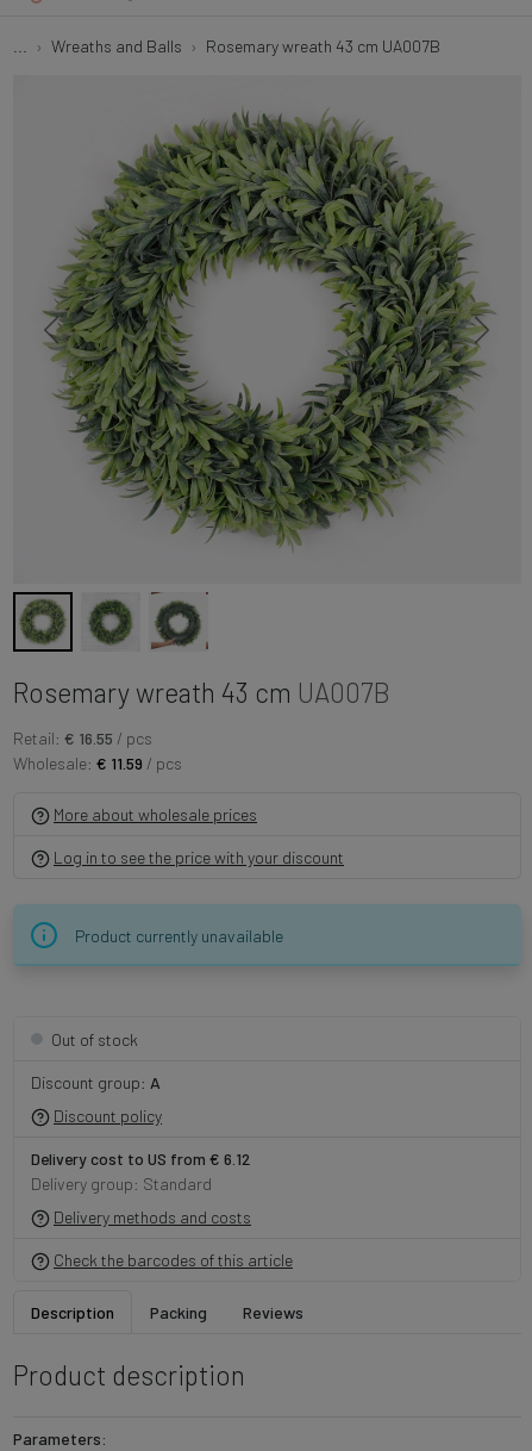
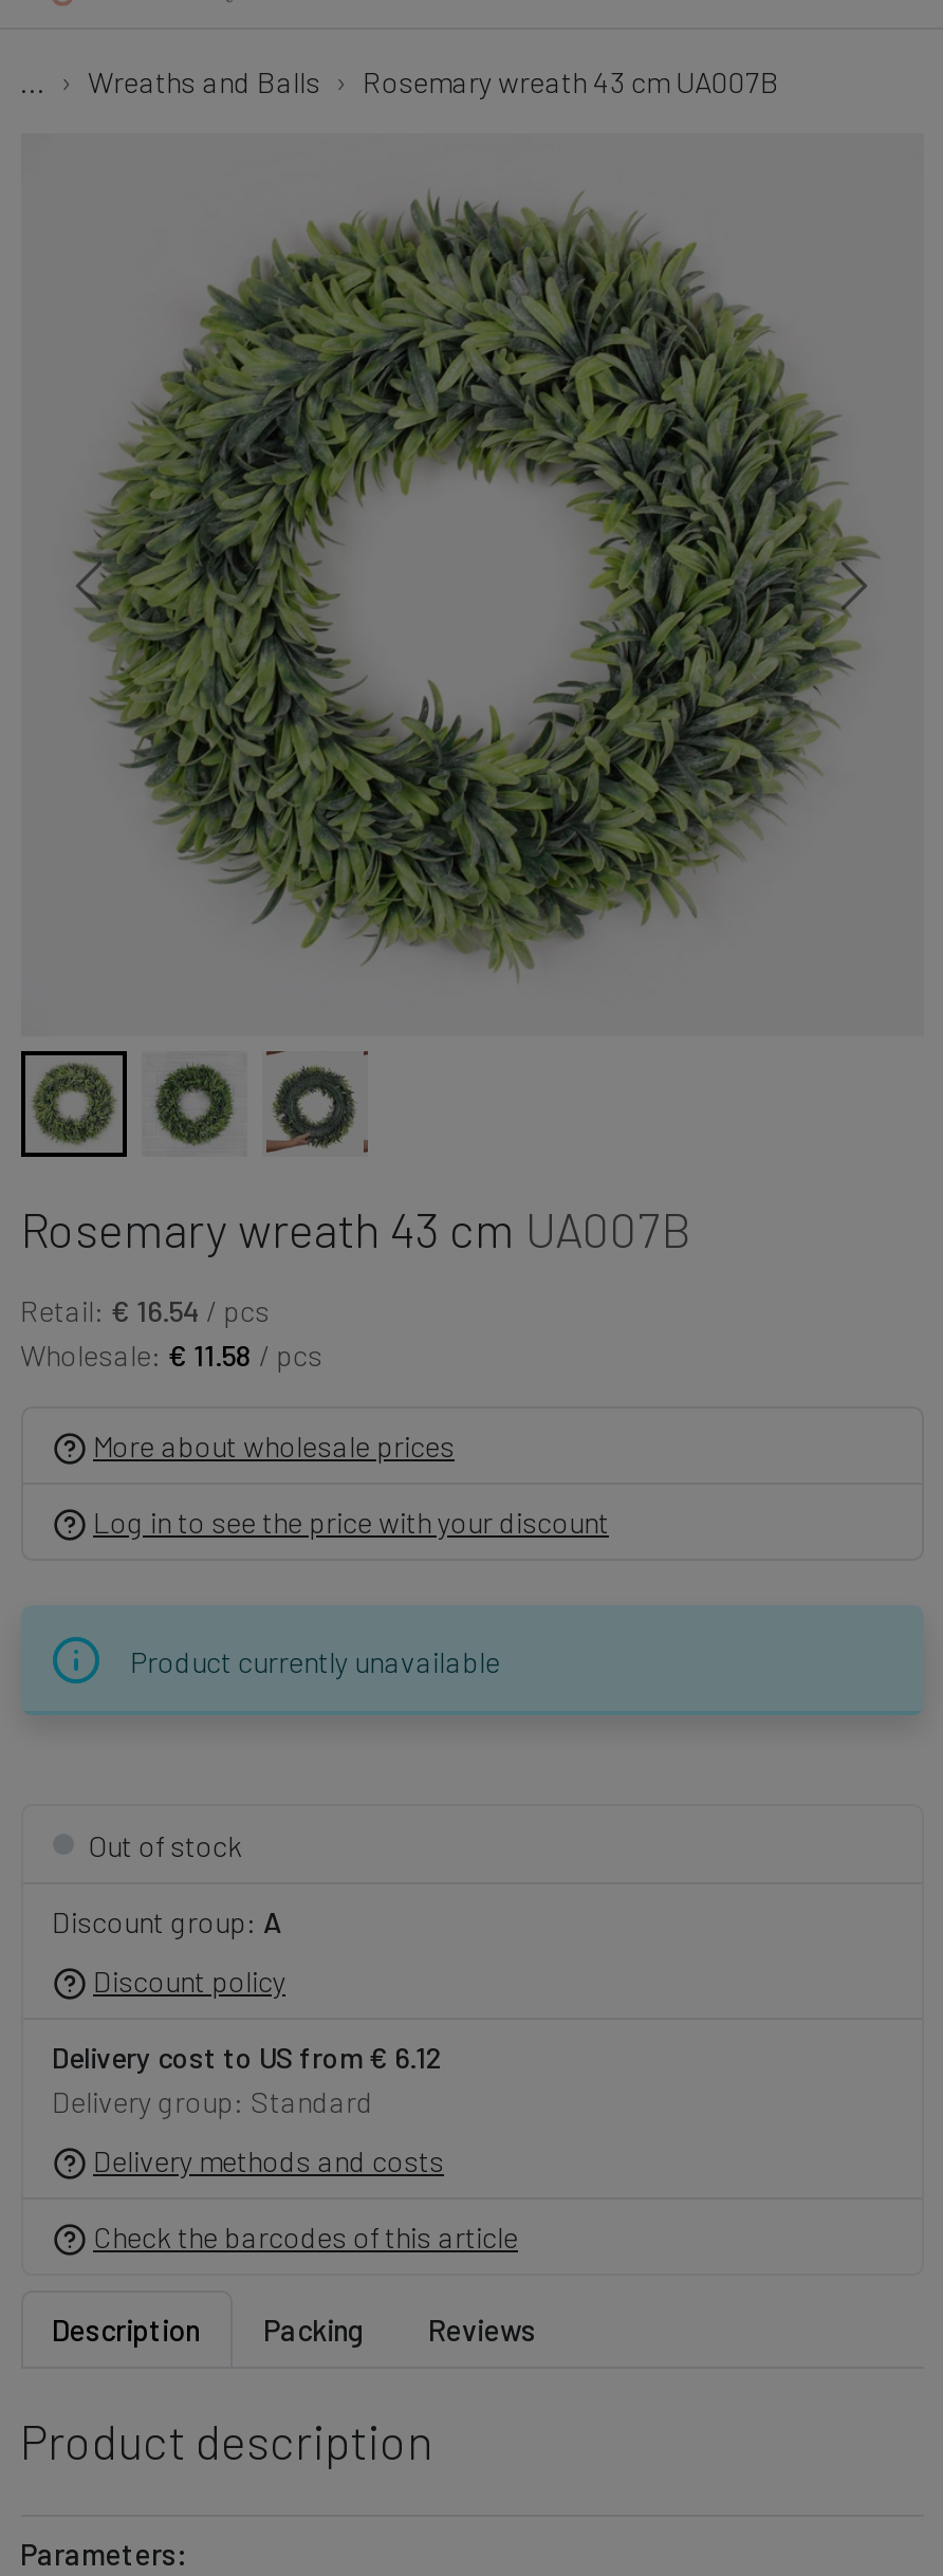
[12,728,152,748] Retail: € 16.55 / pcs -> [20,1292,270,1328] Retail: € 16.54 / pcs
[12,753,181,773] Wholesale: € 11.59 / pcs -> [20,1337,322,1373] Wholesale: € 11.58 / pcs

